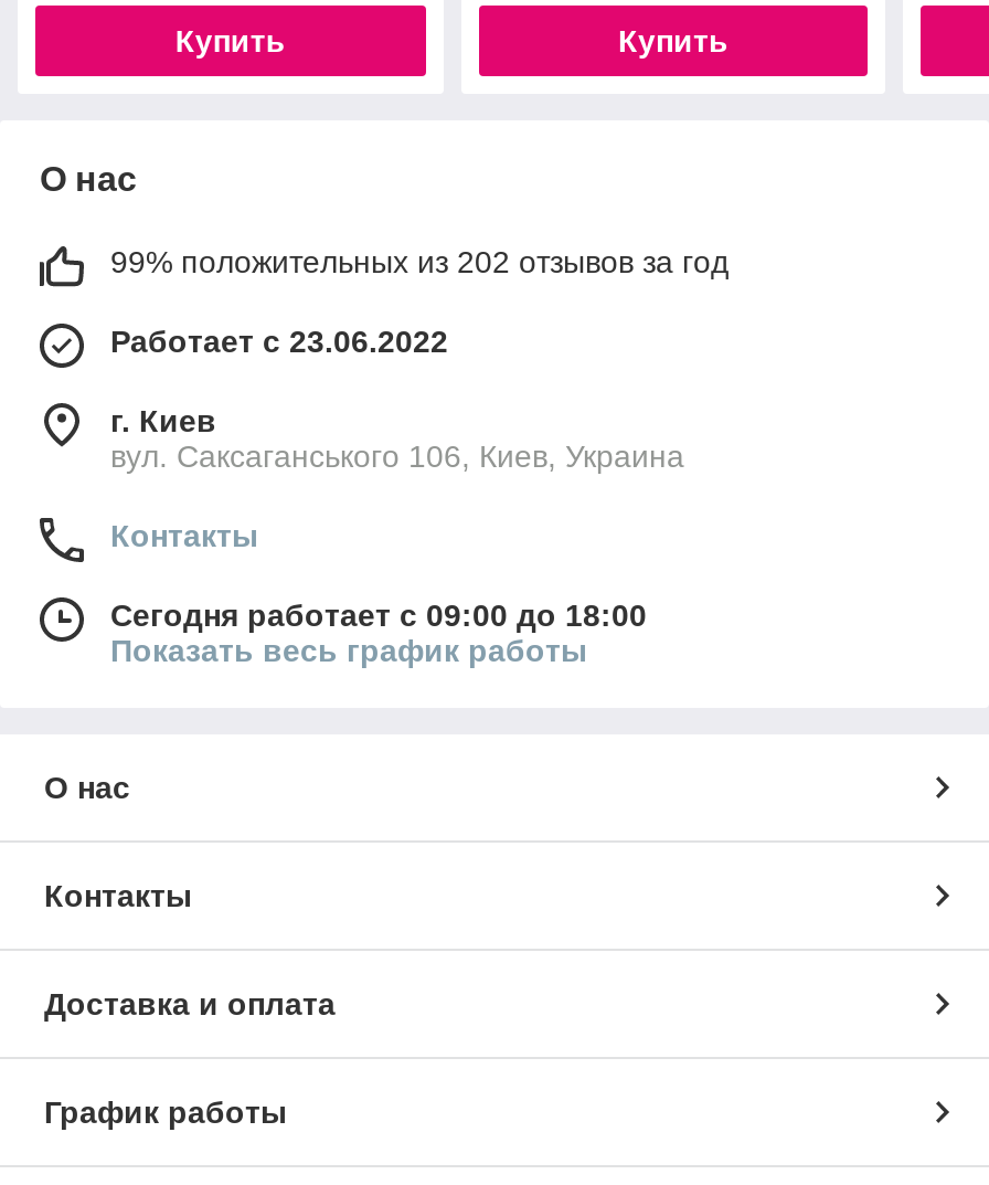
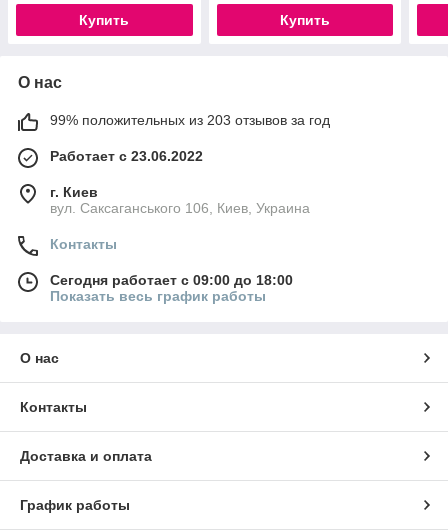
[110,245,729,280] 99% положительных из 202 отзывов за год -> [50,112,330,128] 99% положительных из 203 отзывов за год

